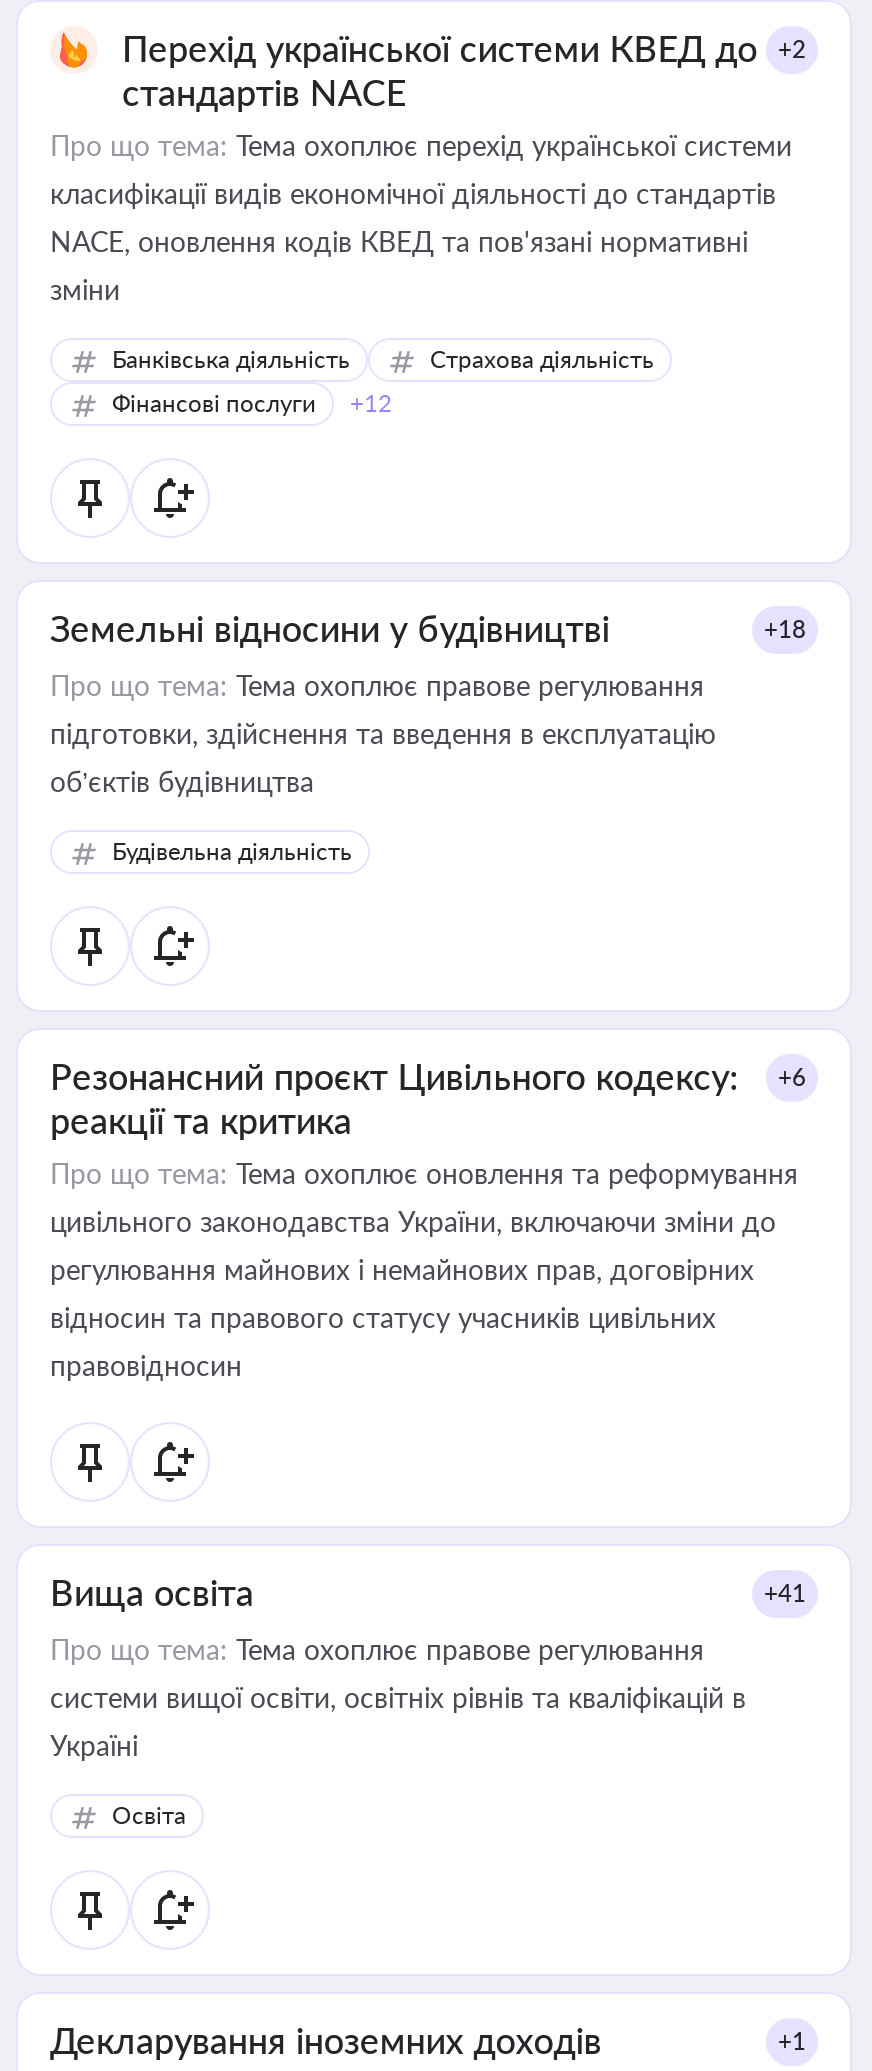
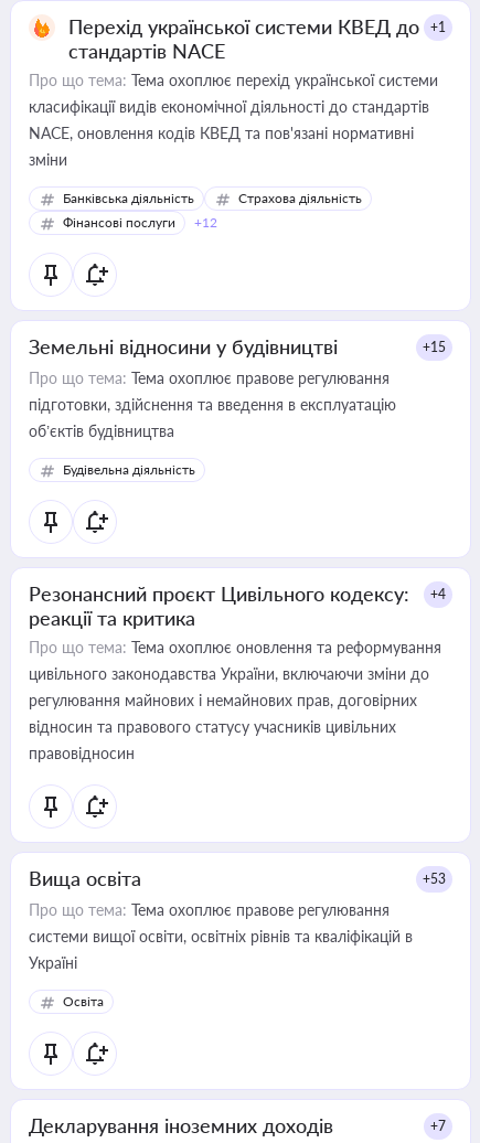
[122,26,806,70] Перехід української системи КВЕД до +2 -> [68,14,446,39] Перехід української системи КВЕД до +1
[764,614,806,644] +18 -> [423,339,446,355] +15
[50,1054,806,1098] Резонансний проєкт Цивільного кодексу: +6 -> [29,581,446,606] Резонансний проєкт Цивільного кодексу: +4
[764,1578,806,1608] +41 -> [423,870,446,887] +53
[778,2026,806,2056] +1 -> [430,1118,446,1134] +7

